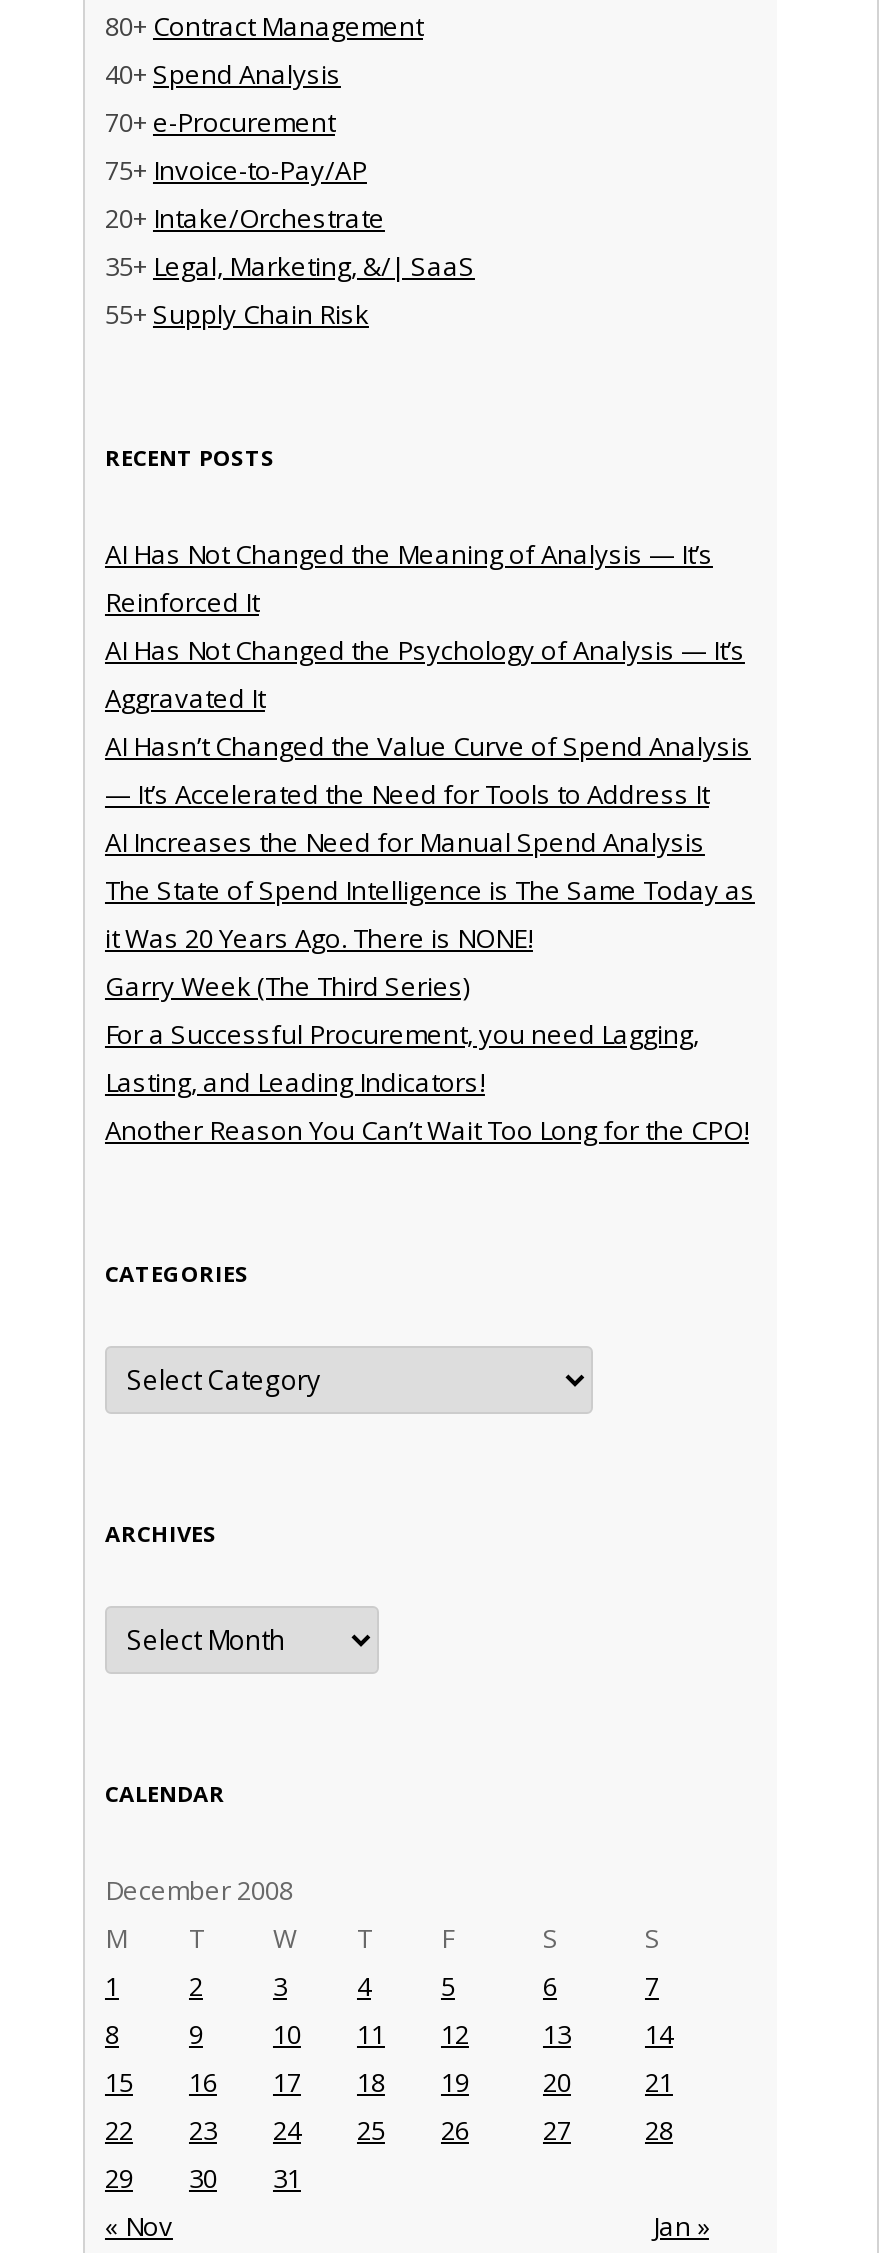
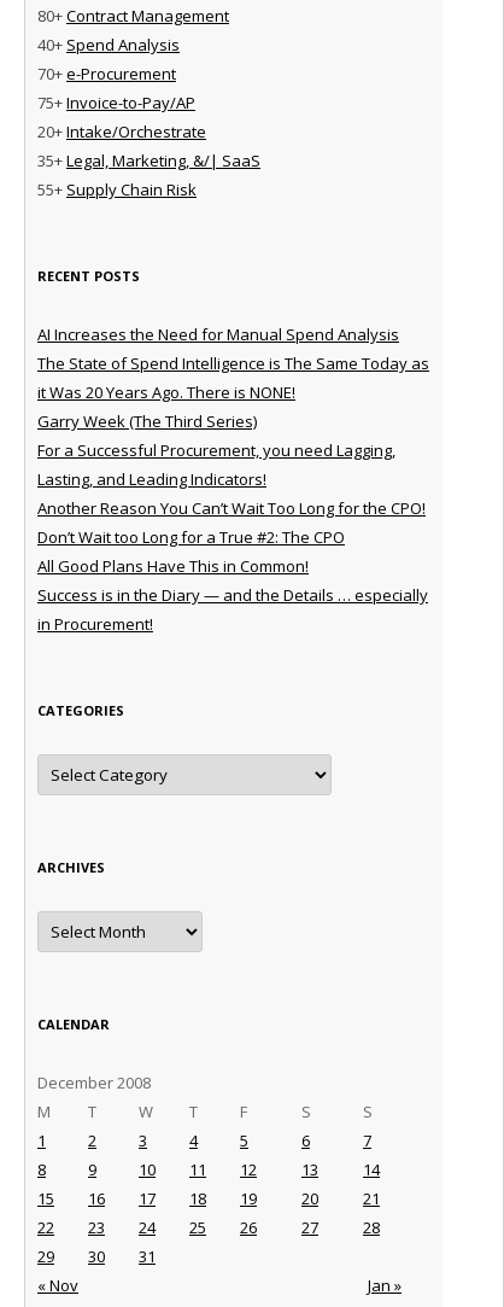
[105,535,751,811] AI Has Not Changed the Meaning of Analysis — It’s | Reinforced It | AI Has Not Changed the Psychology of Analysis — It’s | Aggravated It | AI Hasn’t Changed the Value Curve of Spend Analysis | — It’s Accelerated the Need for Tools to Address It -> none
moved [105,823,755,1147] -> [37,323,429,519]: AI Increases the Need for Manual Spend Analysis | The State of Spend Intelligence is The Same Today as | it Was 20 Years Ago. There is NONE! | Garry Week (The Third Series) | For a Successful Procurement, you need Lagging, | Lasting, and Leading Indicators! | Another Reason You Can’t Wait Too Long for the CPO!
none -> [37,526,428,634] Don’t Wait too Long for a True #2: The CPO | All Good Plans Have This in Common! | Success is in the Diary — and the Details … especially | in Procurement!

